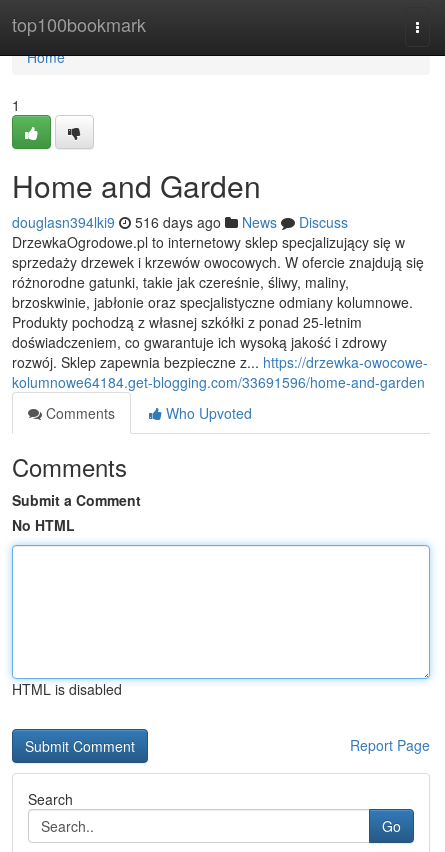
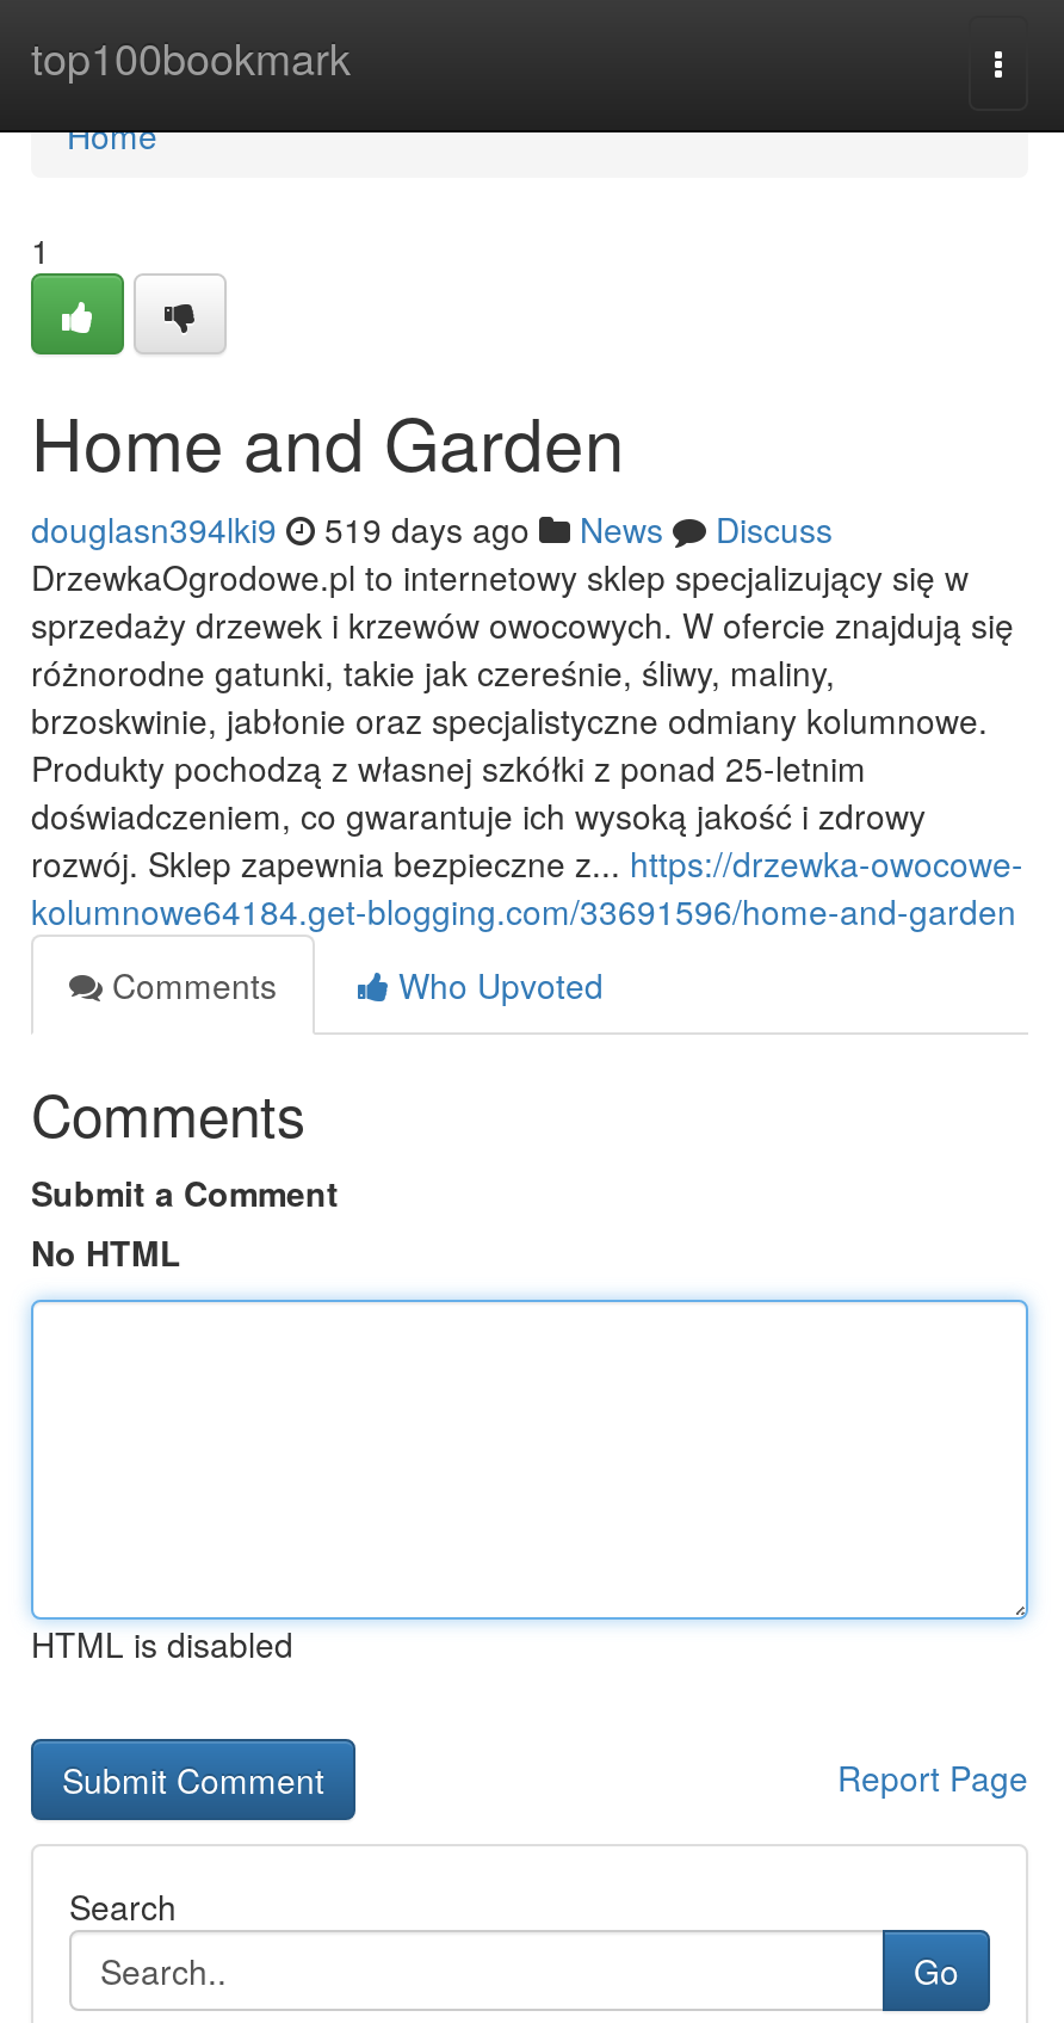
[12,212,348,232] douglasn394lki9 516 days ago News Discuss -> [31,505,833,553] douglasn394lki9 519 days ago News Discuss

